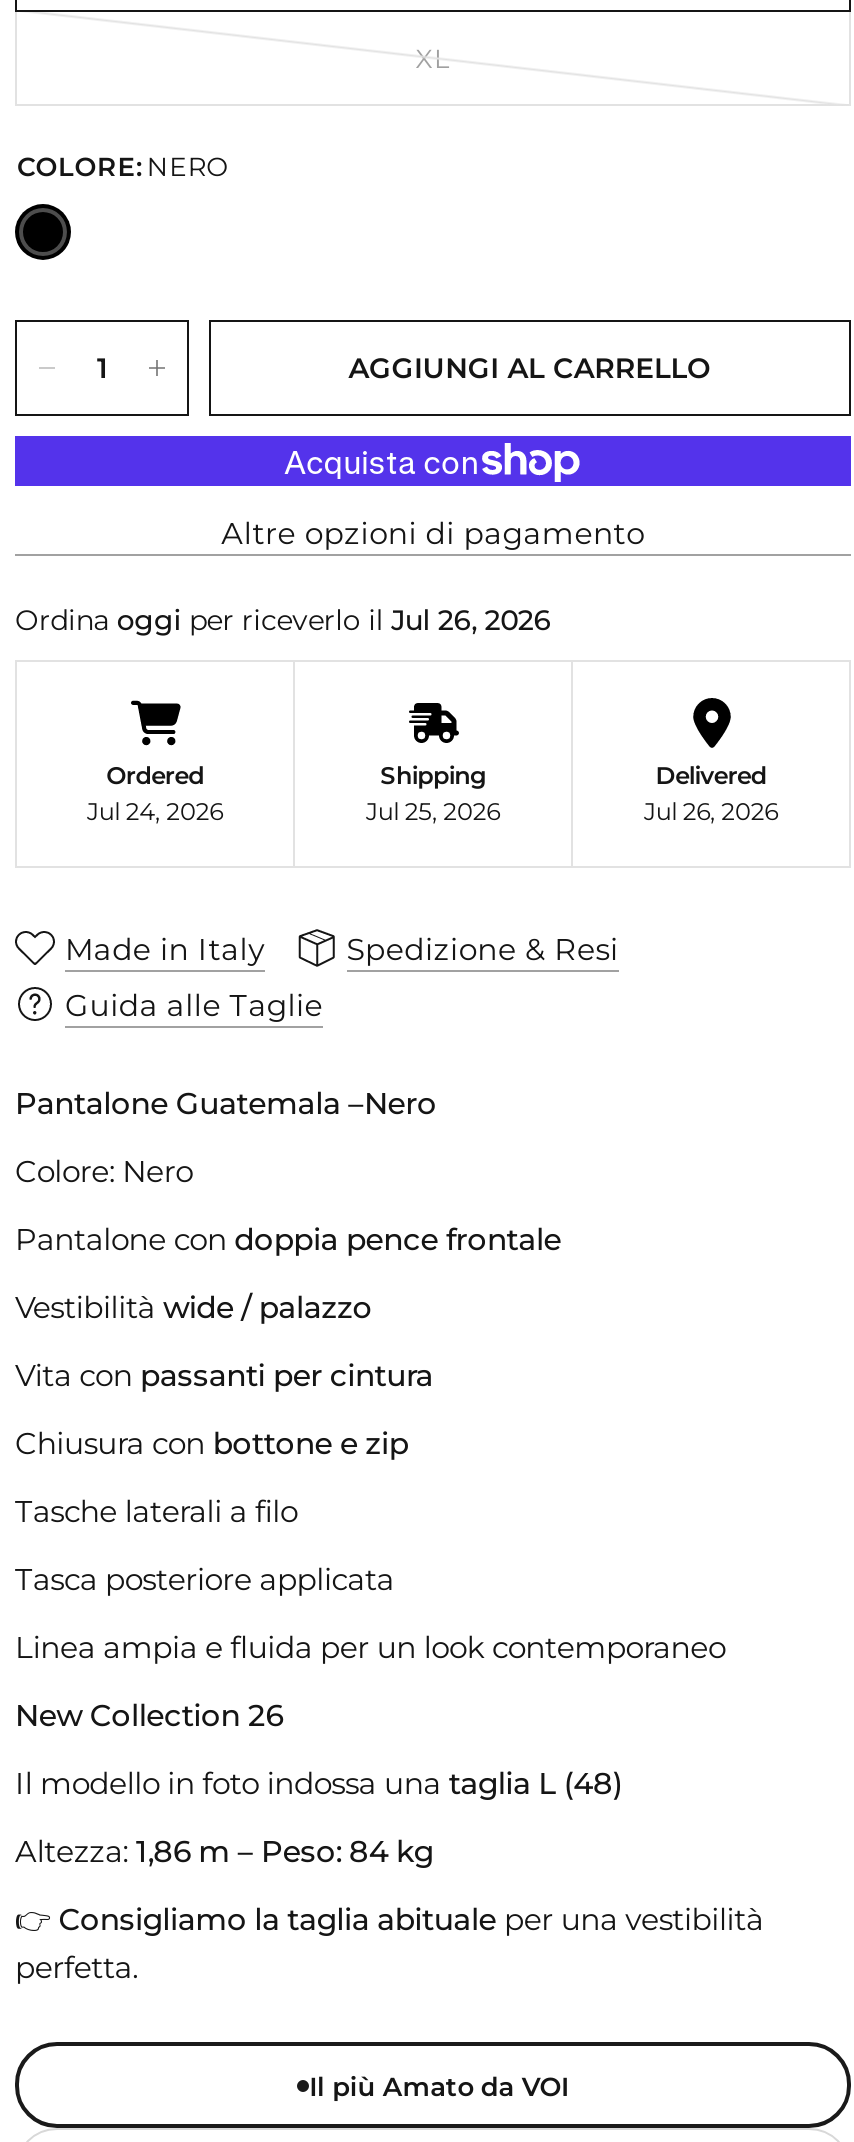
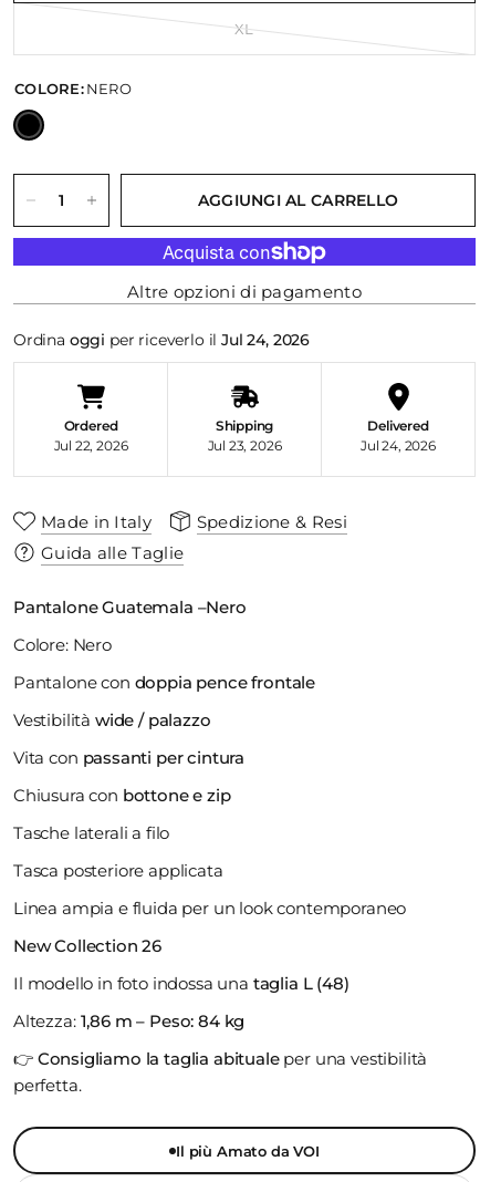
[15,602,551,638] Ordina oggi per riceverlo il Jul 26, 2026 -> [13,330,310,350] Ordina oggi per riceverlo il Jul 24, 2026
[87,796,223,826] Jul 24, 2026 -> [54,437,128,454] Jul 22, 2026
[366,796,500,826] Jul 25, 2026 -> [207,437,281,454] Jul 23, 2026
[644,796,778,826] Jul 26, 2026 -> [361,437,436,454] Jul 24, 2026

